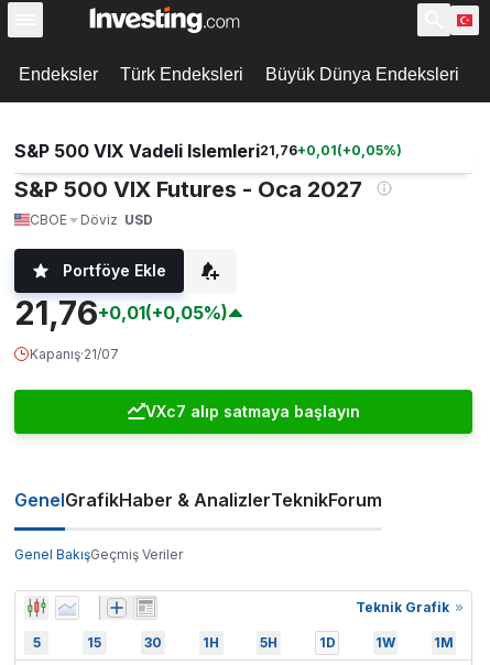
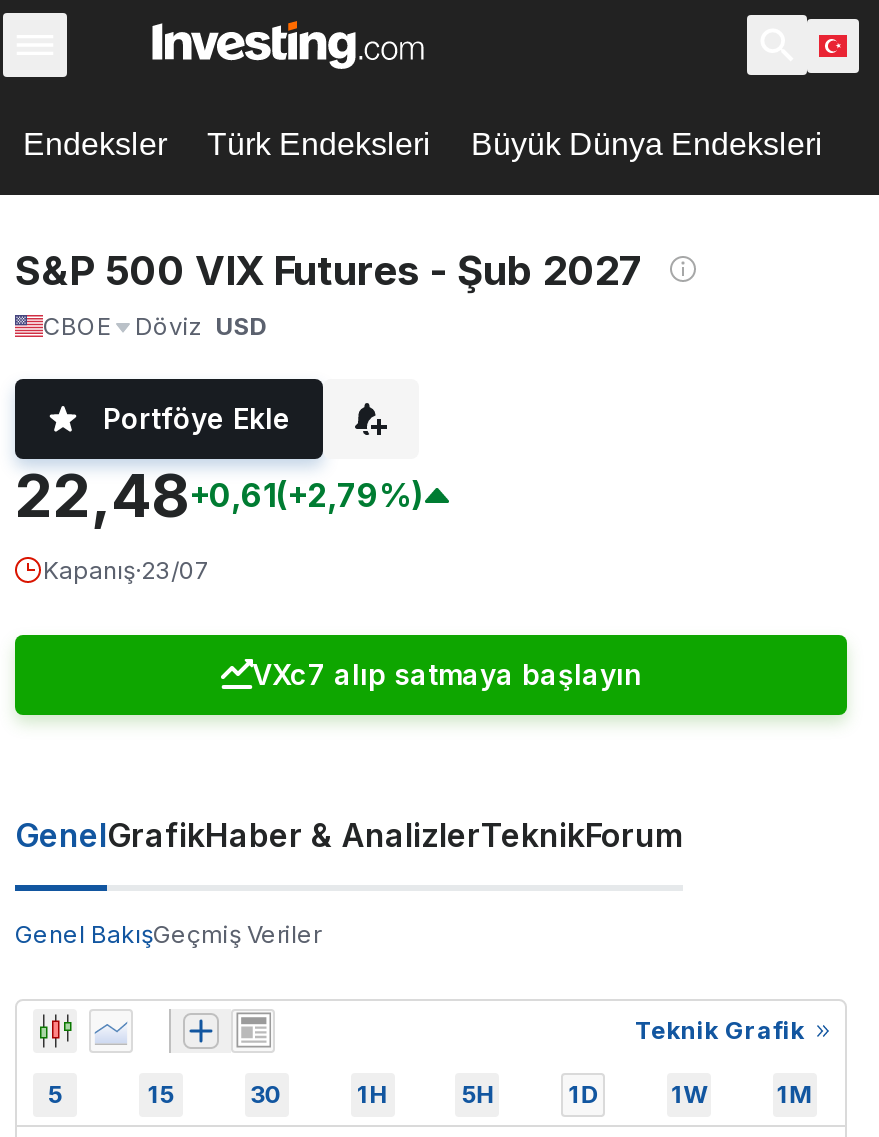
[14,140,402,202] S&P 500 VIX Vadeli Islemleri21,76+0,01(+0,05%) | S&P 500 VIX Futures - Oca 2027 -> [15,247,653,295] S&P 500 VIX Futures - Şub 2027
[14,293,228,332] 21,76+0,01(+0,05%) -> [15,459,423,531] 22,48+0,61(+2,79%)
[30,345,119,362] Kapanış·21/07 -> [43,555,211,585] Kapanış·23/07

